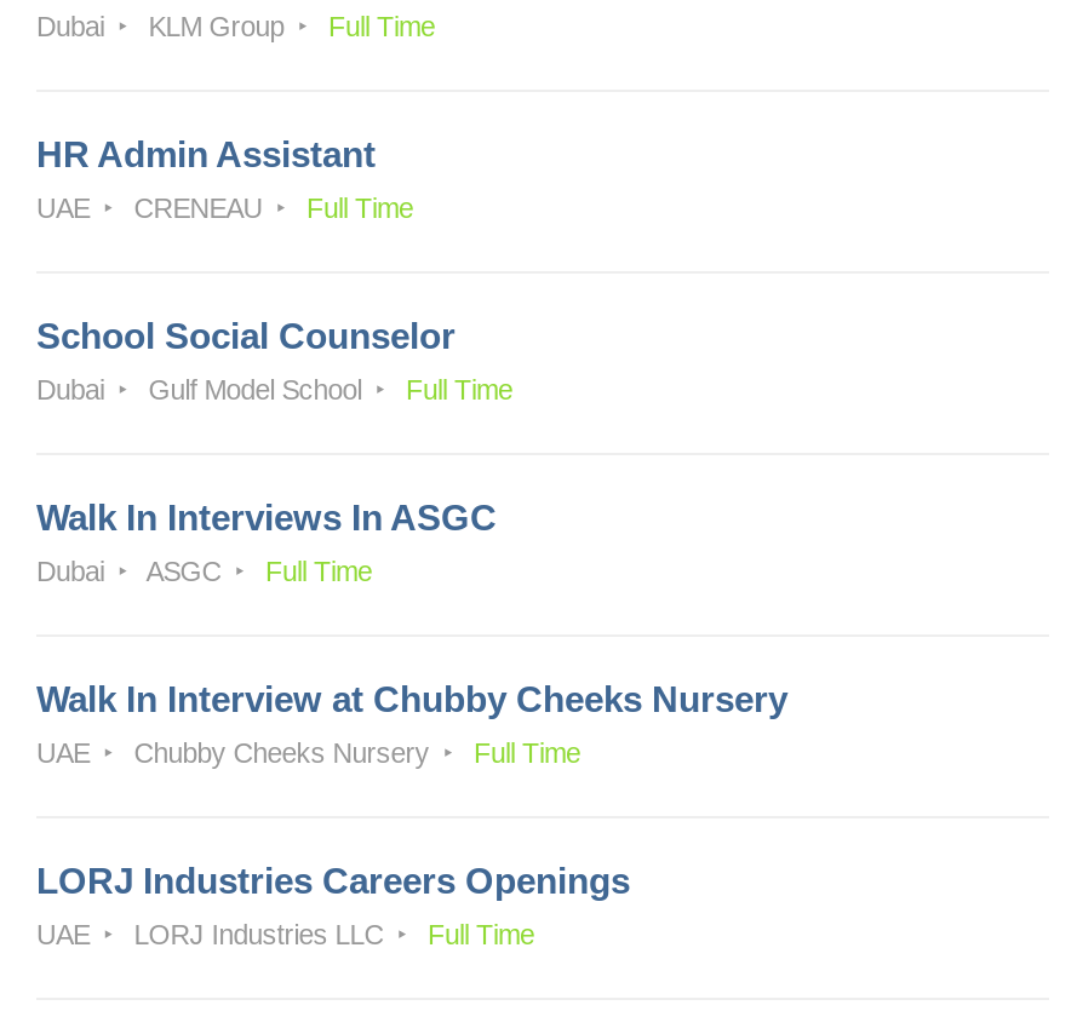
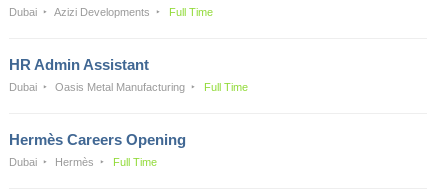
[148,11,284,40] KLM Group -> [54,5,150,17] Azizi Developments
[36,193,456,355] UAE | CRENEAU | Full Time | School Social Counselor -> none
[148,374,362,403] Gulf Model School -> [55,80,185,92] Oasis Metal Manufacturing
[36,495,497,536] Walk In Interviews In ASGC -> [9,130,186,147] Hermès Careers Opening
[36,556,787,948] ASGC | Full Time | Walk In Interview at Chubby Cheeks Nursery | UAE | Chubby Cheeks Nursery | Full Time | LORJ Industries Careers Openings | UAE | LORJ Industries LLC -> [55,155,94,167] Hermès

